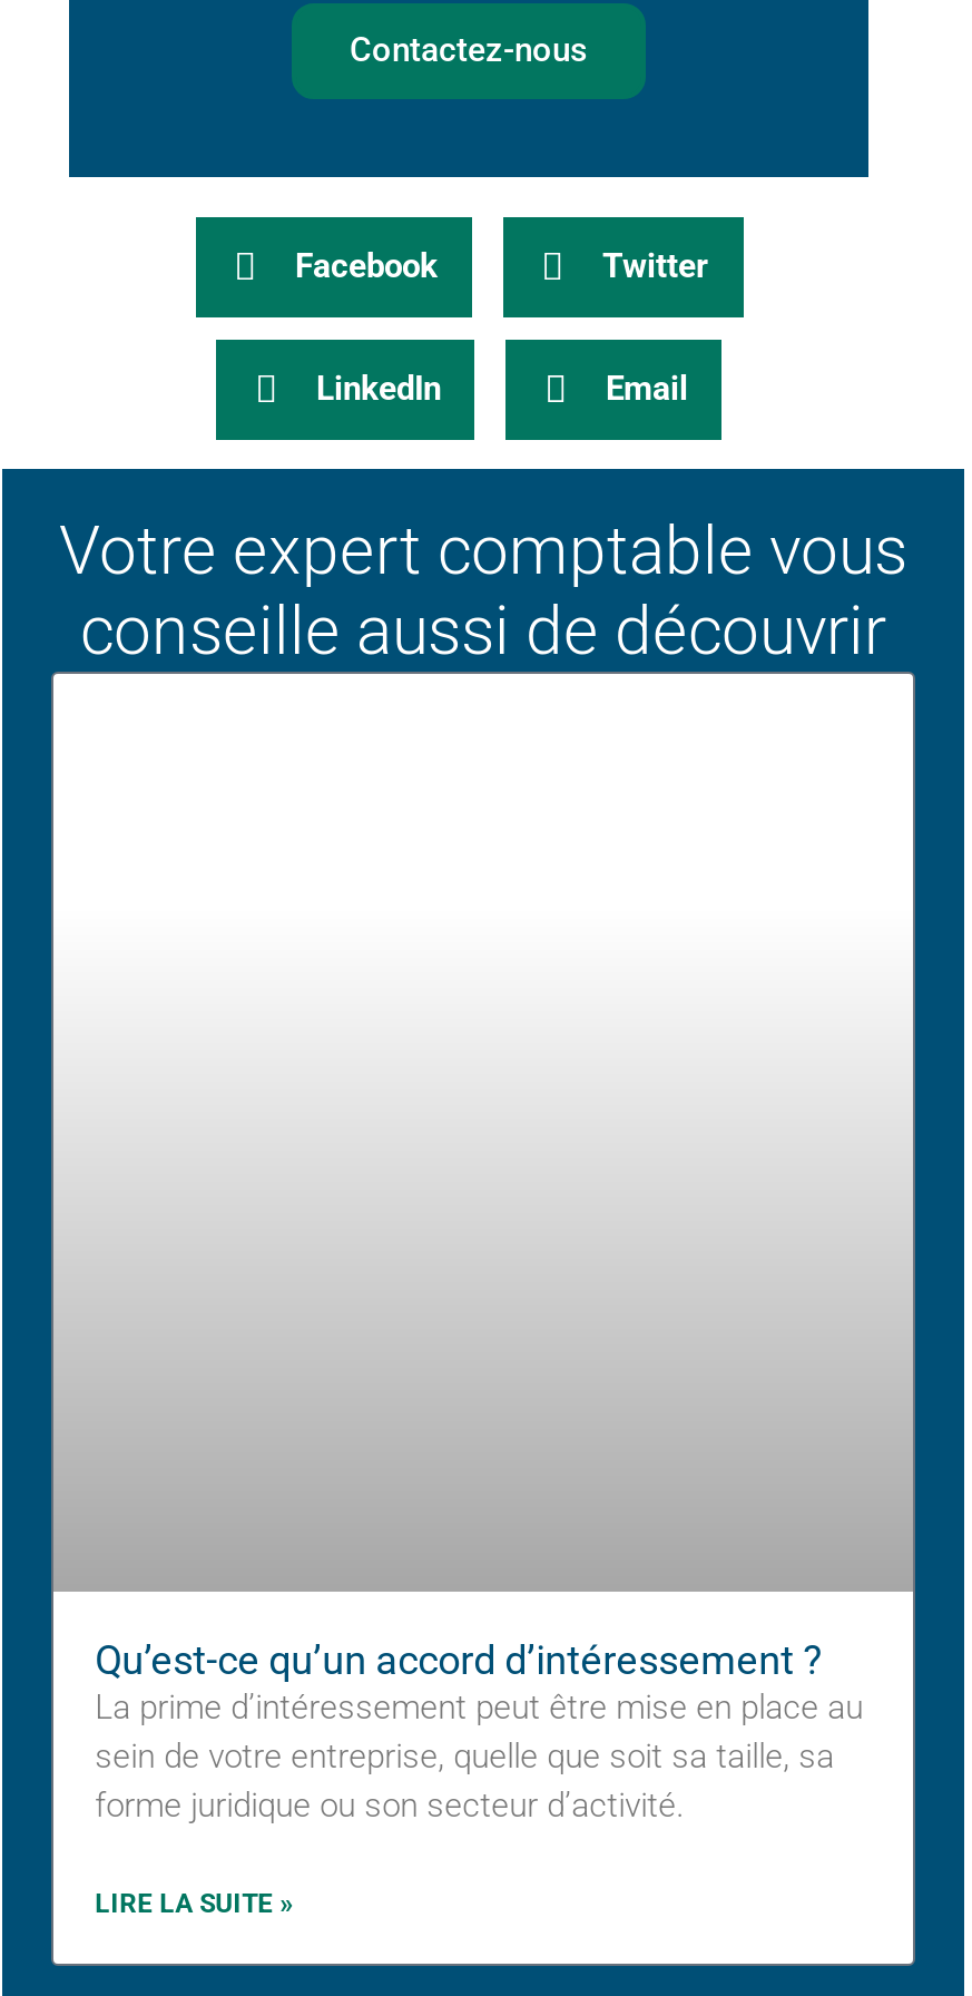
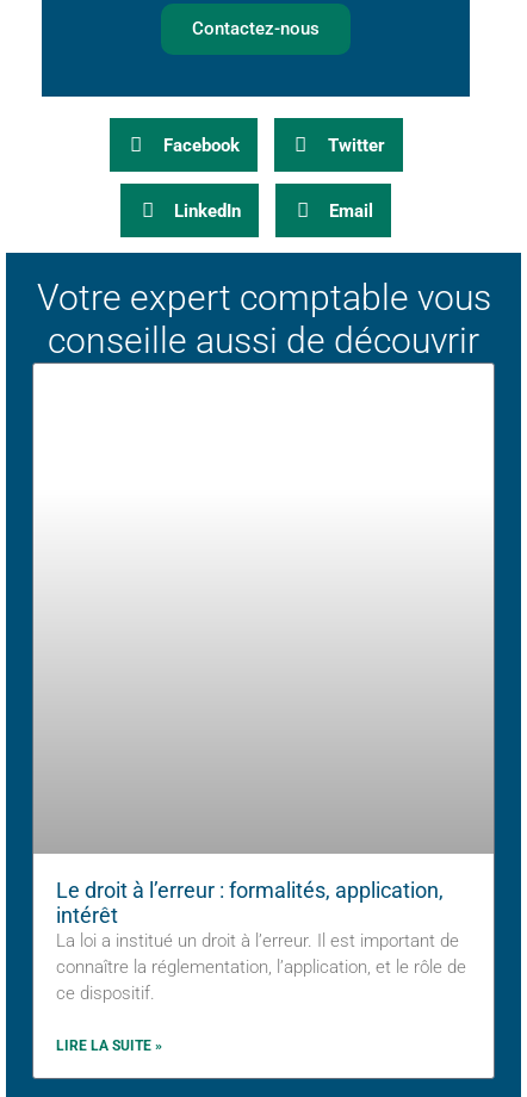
[95,1636,863,1825] Qu’est-ce qu’un accord d’intéressement ? | La prime d’intéressement peut être mise en place au | sein de votre entreprise, quelle que soit sa taille, sa | forme juridique ou son secteur d’activité. -> [56,878,466,1004] Le droit à l’erreur : formalités, application, | intérêt | La loi a institué un droit à l’erreur. Il est important de | connaître la réglementation, l’application, et le rôle de | ce dispositif.

